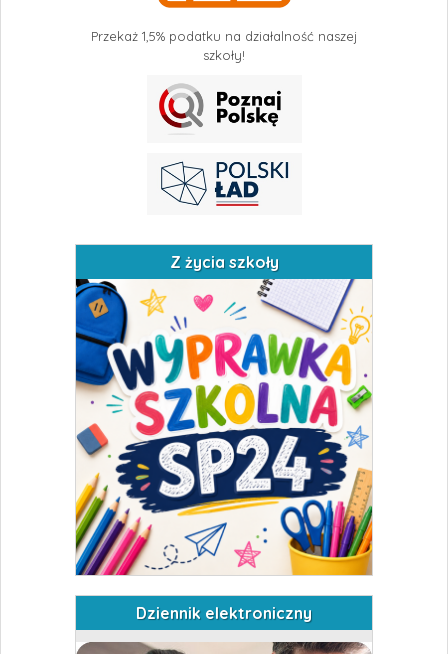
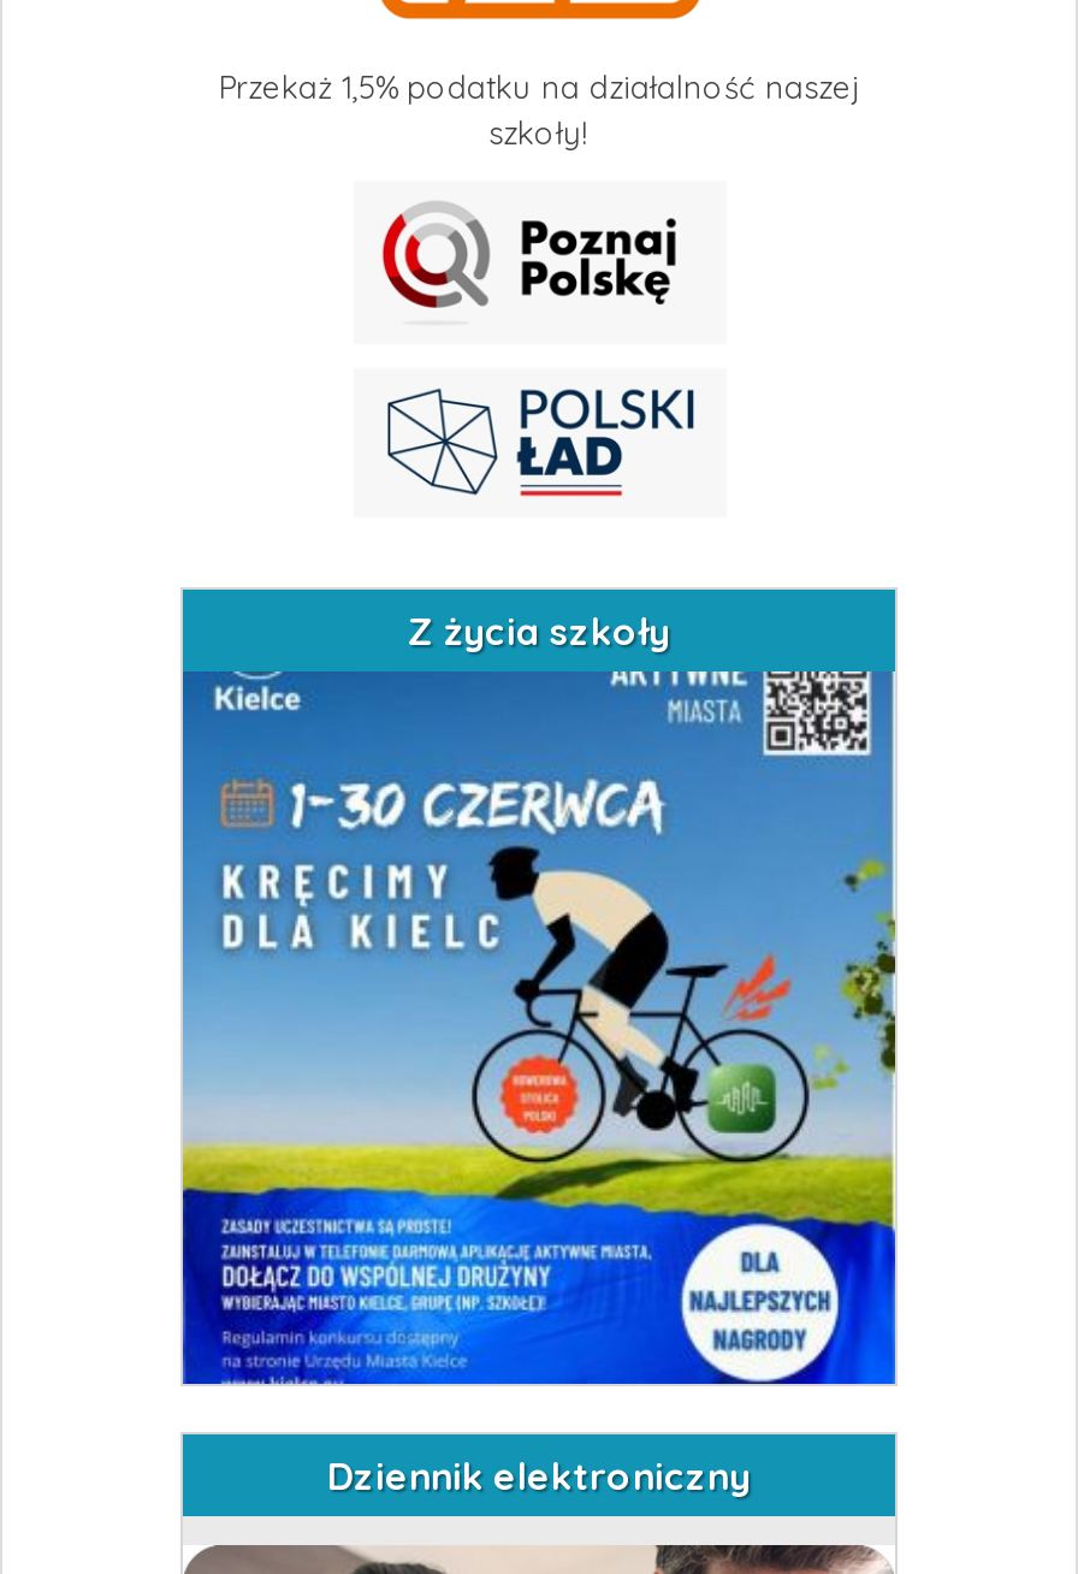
[75,278,373,576] [image] -> [180,671,898,1386] [image]

